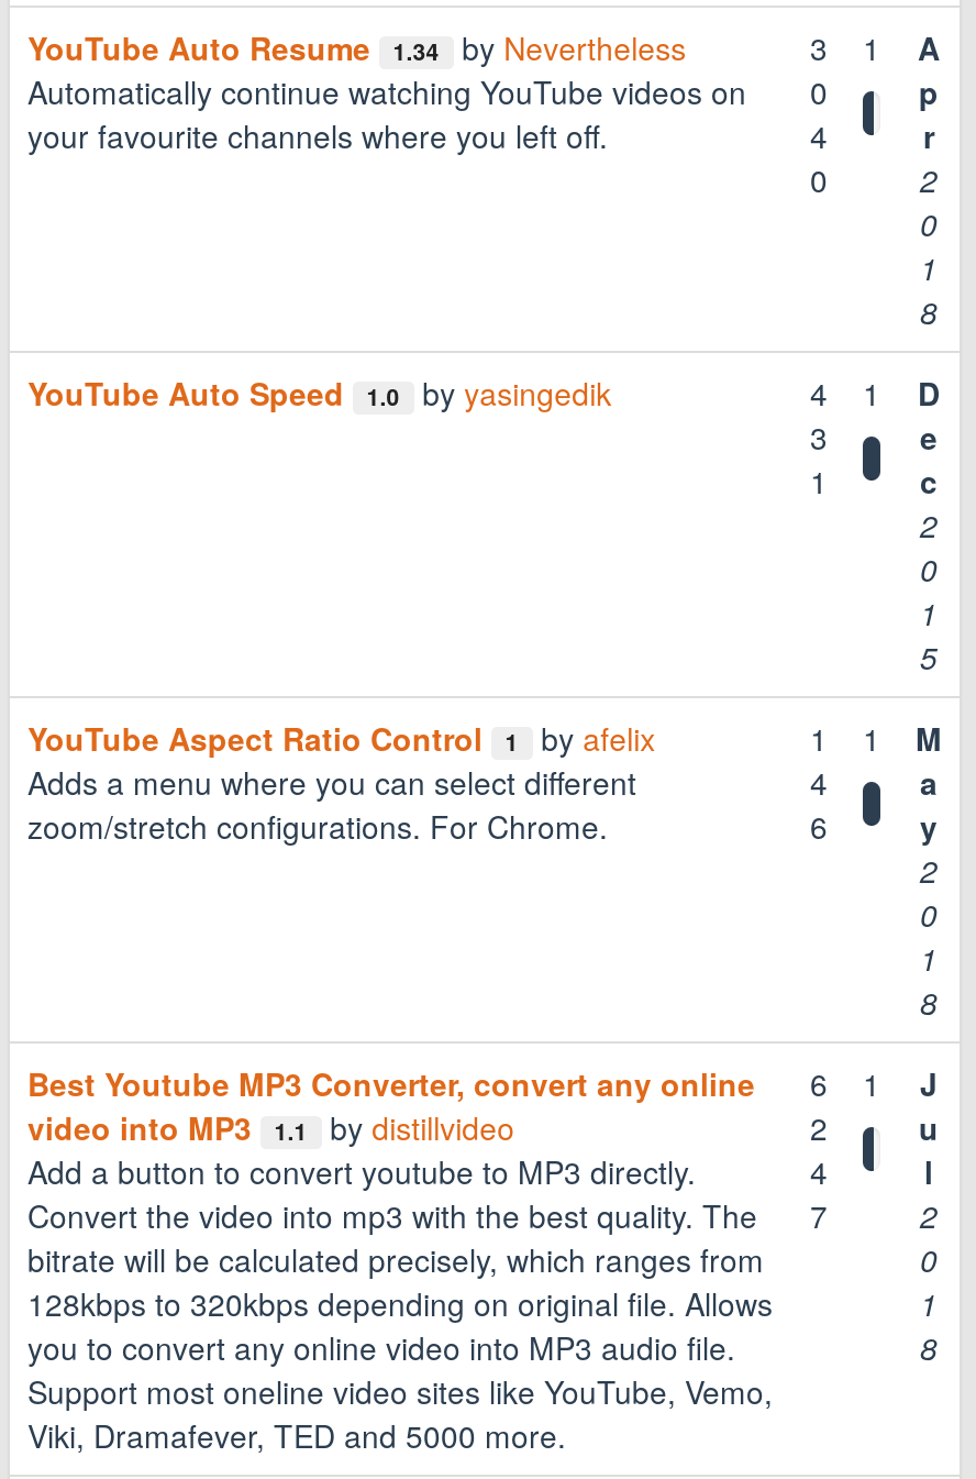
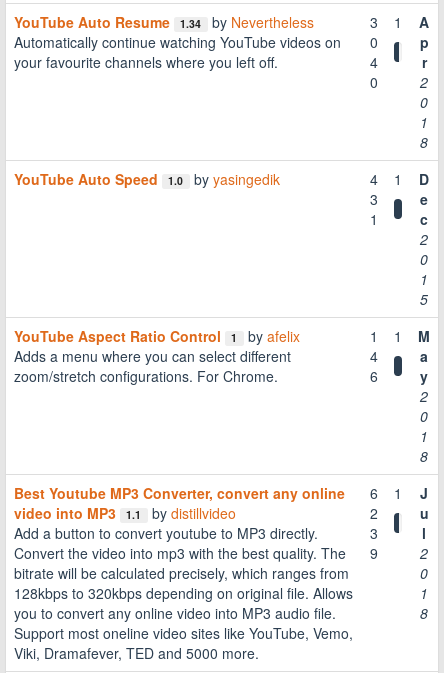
[810,1149,828,1193] 4 -> [370,523,378,543] 3
[27,1193,828,1237] Convert the video into mp3 with the best quality. The 7 -> [14,543,378,563] Convert the video into mp3 with the best quality. The 9

